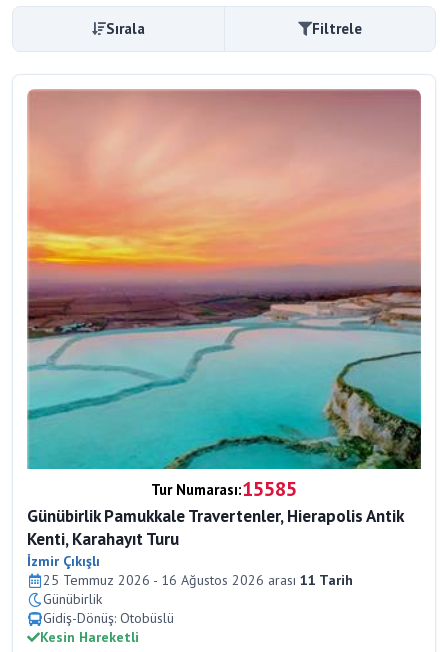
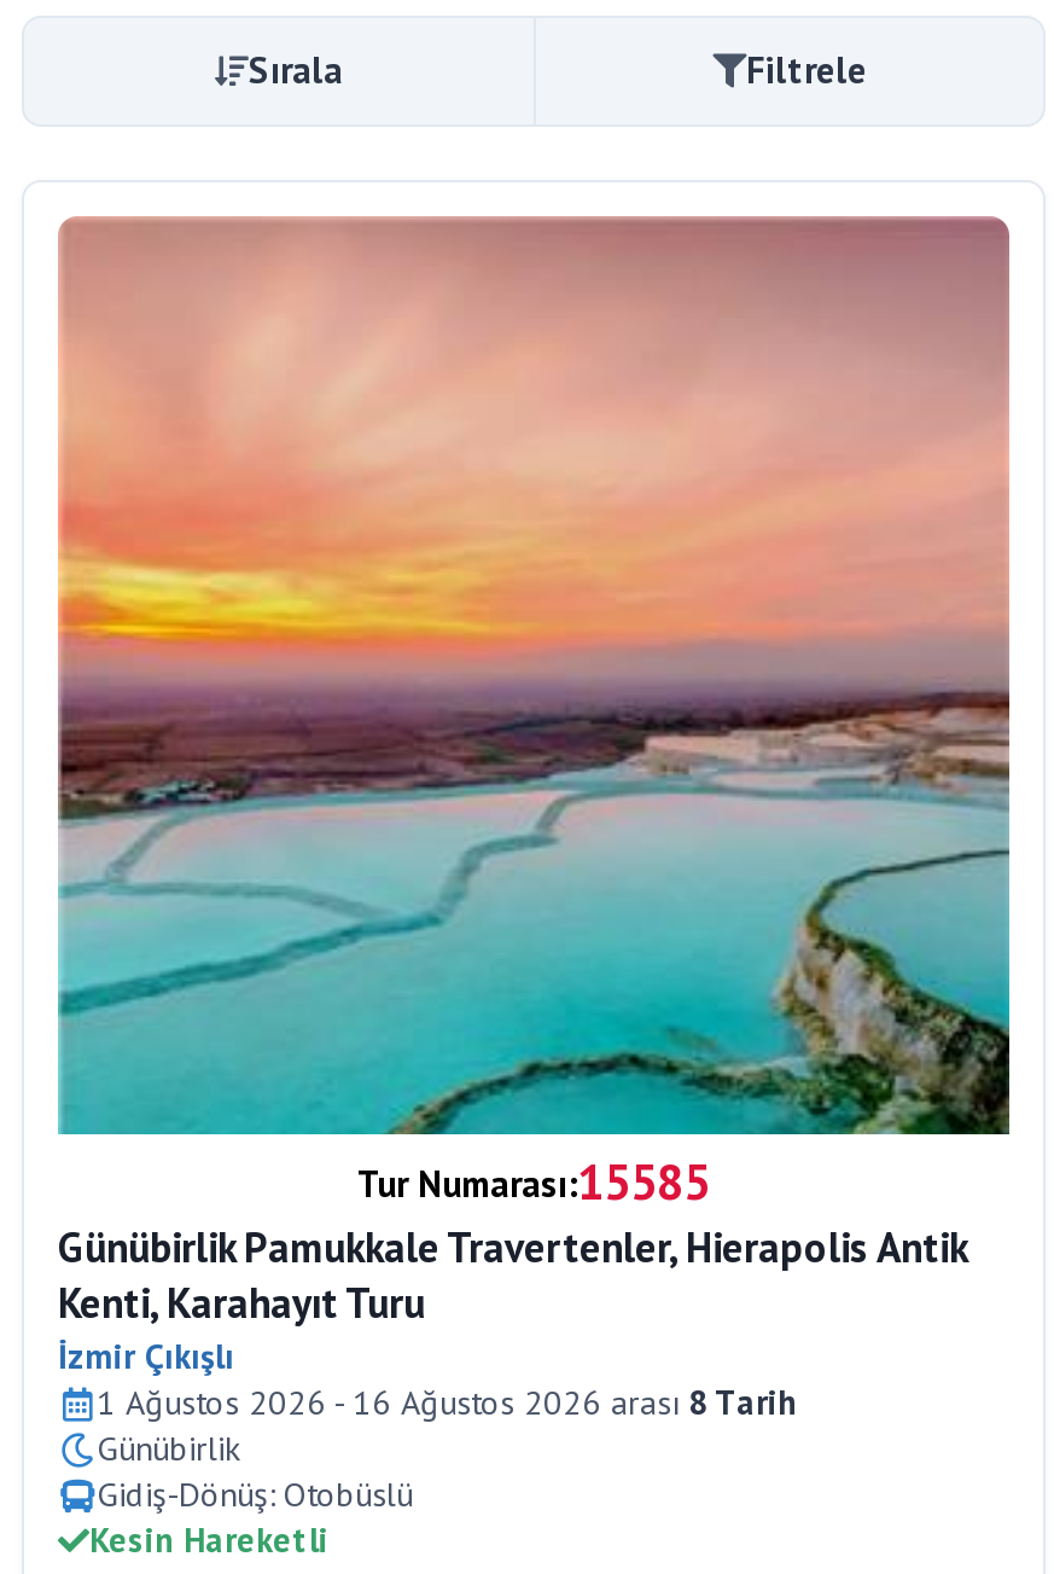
[43,571,353,589] 25 Temmuz 2026 - 16 Ağustos 2026 arası 11 Tarih -> [97,1381,797,1424] 1 Ağustos 2026 - 16 Ağustos 2026 arası 8 Tarih

